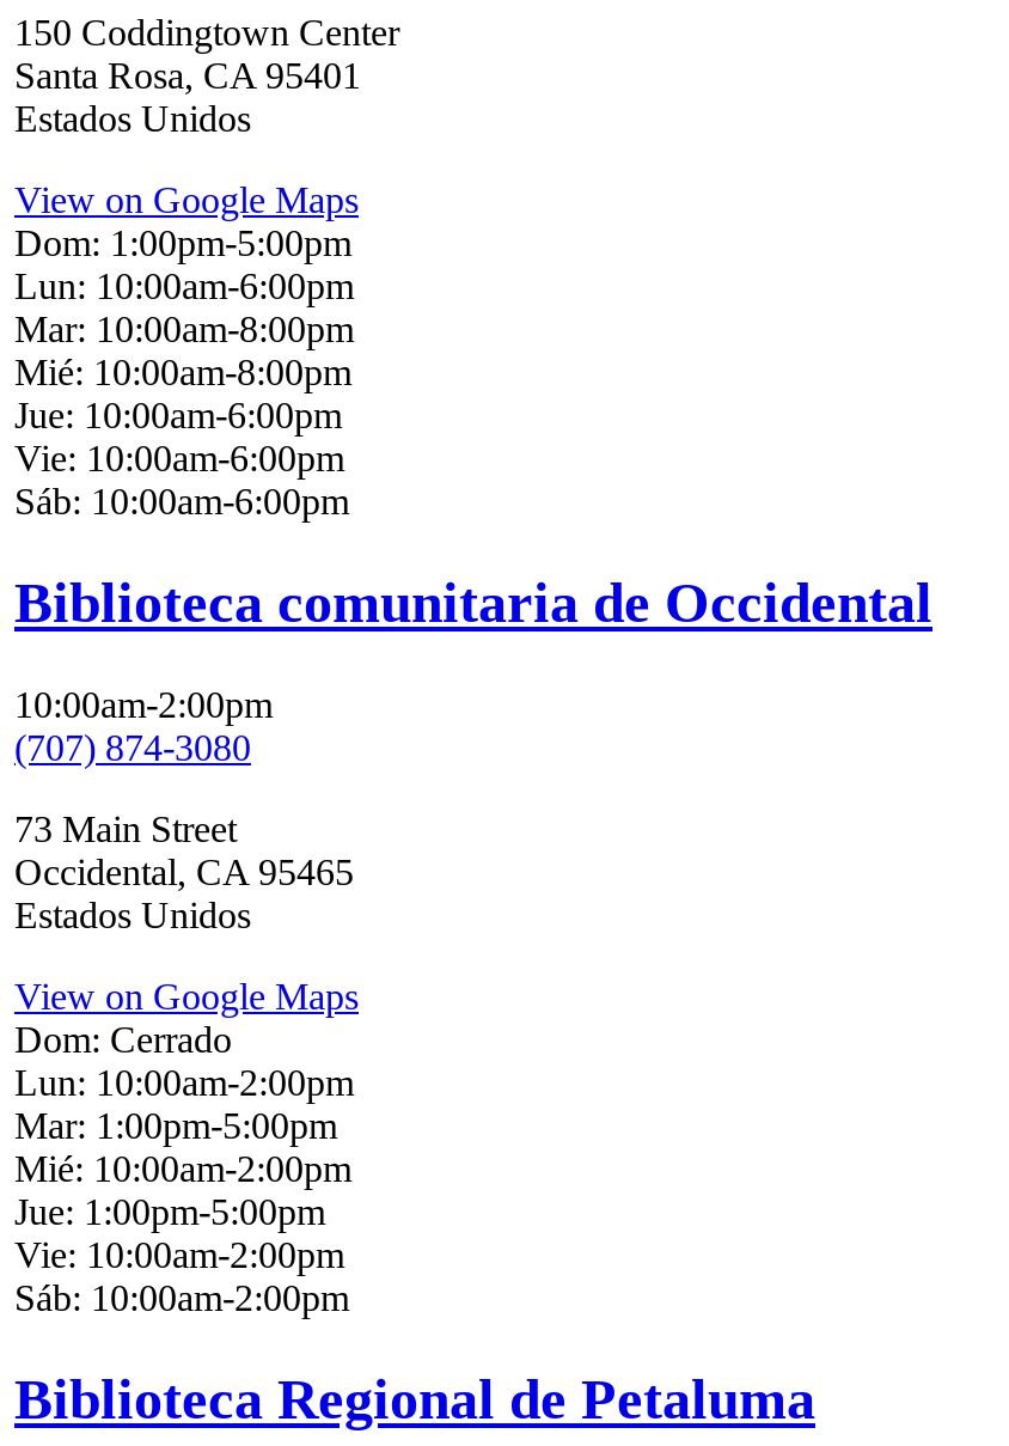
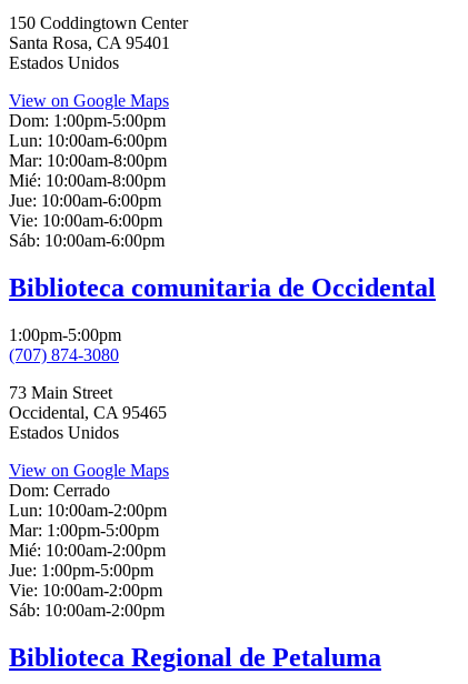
[14,684,273,724] 10:00am-2:00pm -> [9,325,121,344] 1:00pm-5:00pm

